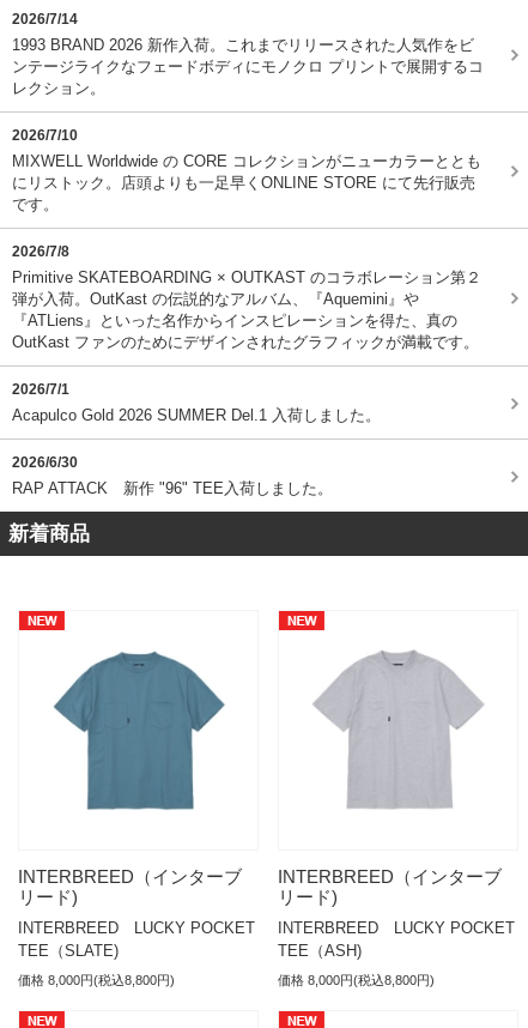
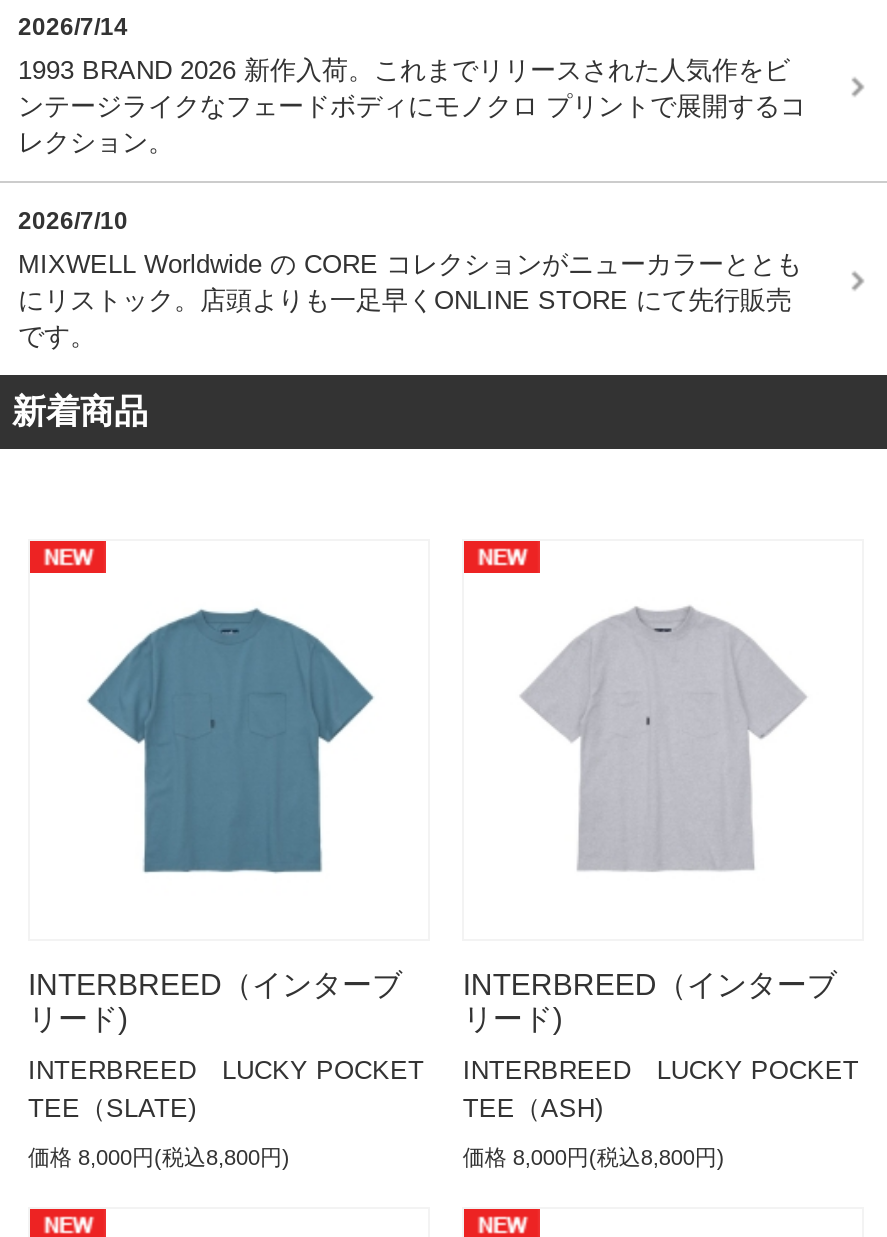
[12,243,481,497] 2026/7/8 | Primitive SKATEBOARDING × OUTKAST のコラボレーション第２ | 弾が入荷。OutKast の伝説的なアルバム、『Aquemini』や | 『ATLiens』といった名作からインスピレーションを得た、真の | OutKast ファンのためにデザインされたグラフィックが満載です。 | 2026/7/1 | Acapulco Gold 2026 SUMMER Del.1 入荷しました。 | 2026/6/30 | RAP ATTACK 新作 "96" TEE入荷しました。 -> none

